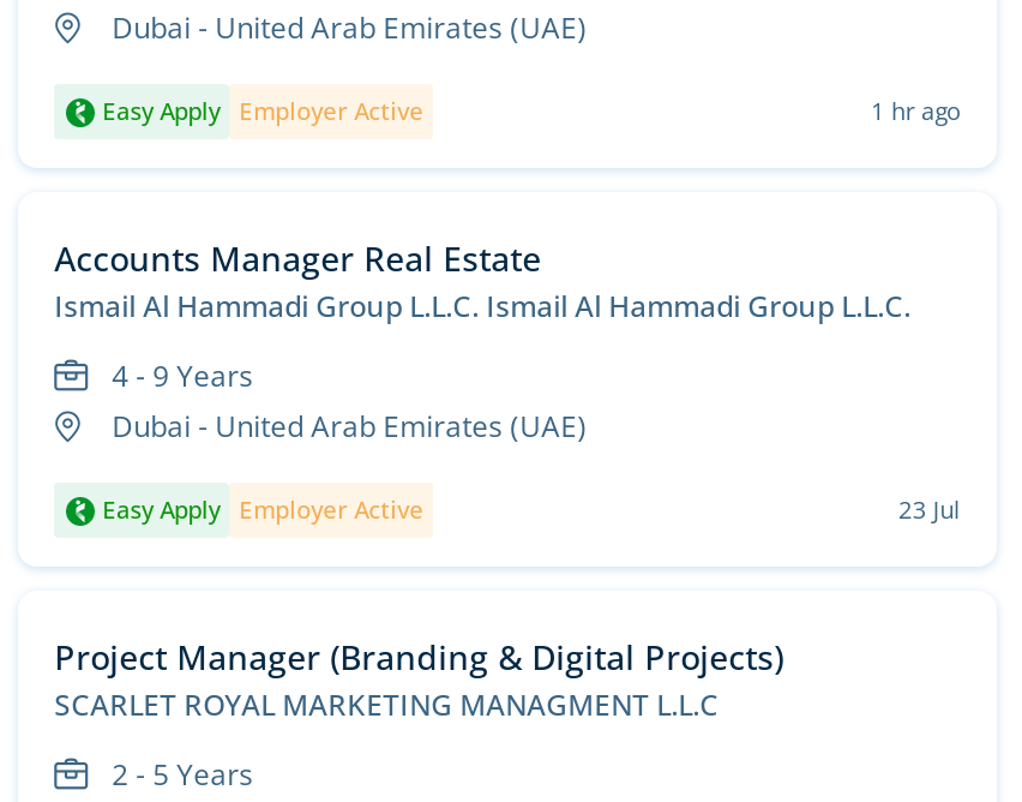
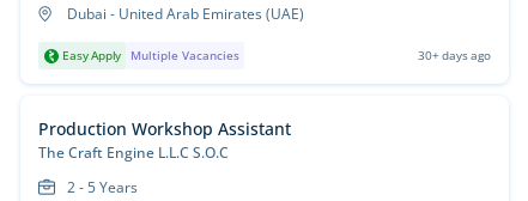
[54,93,960,724] Easy Apply Employer Active | 1 hr ago | Accounts Manager Real Estate | Ismail Al Hammadi Group L.L.C. Ismail Al Hammadi Group L.L.C. | 4 - 9 Years | Dubai - United Arab Emirates (UAE) | Easy Apply Employer Active | 23 Jul | Project Manager (Branding & Digital Projects) | SCARLET ROYAL MARKETING MANAGMENT L.L.C -> [39,46,491,162] Easy Apply Multiple Vacancies | 30+ days ago | Production Workshop Assistant | The Craft Engine L.L.C S.O.C

